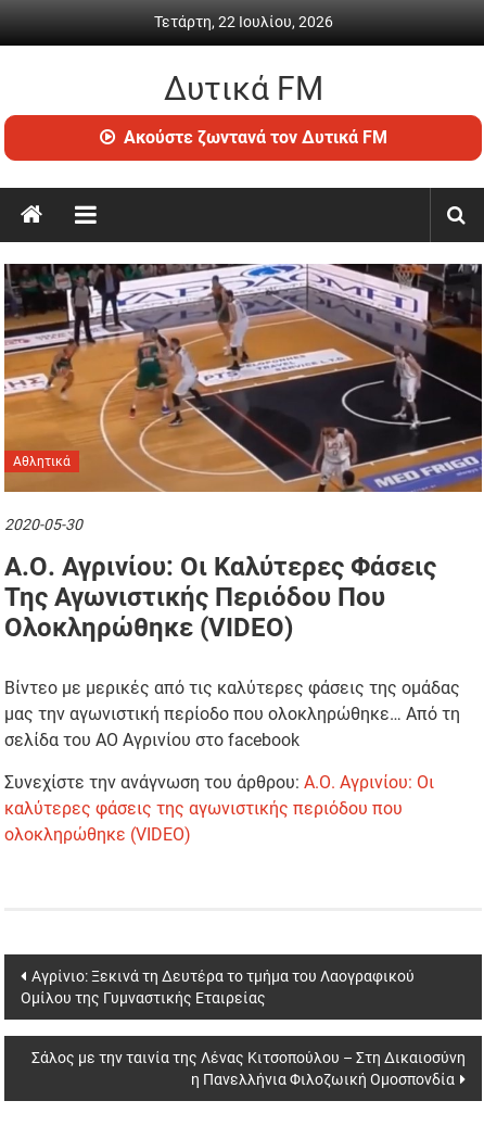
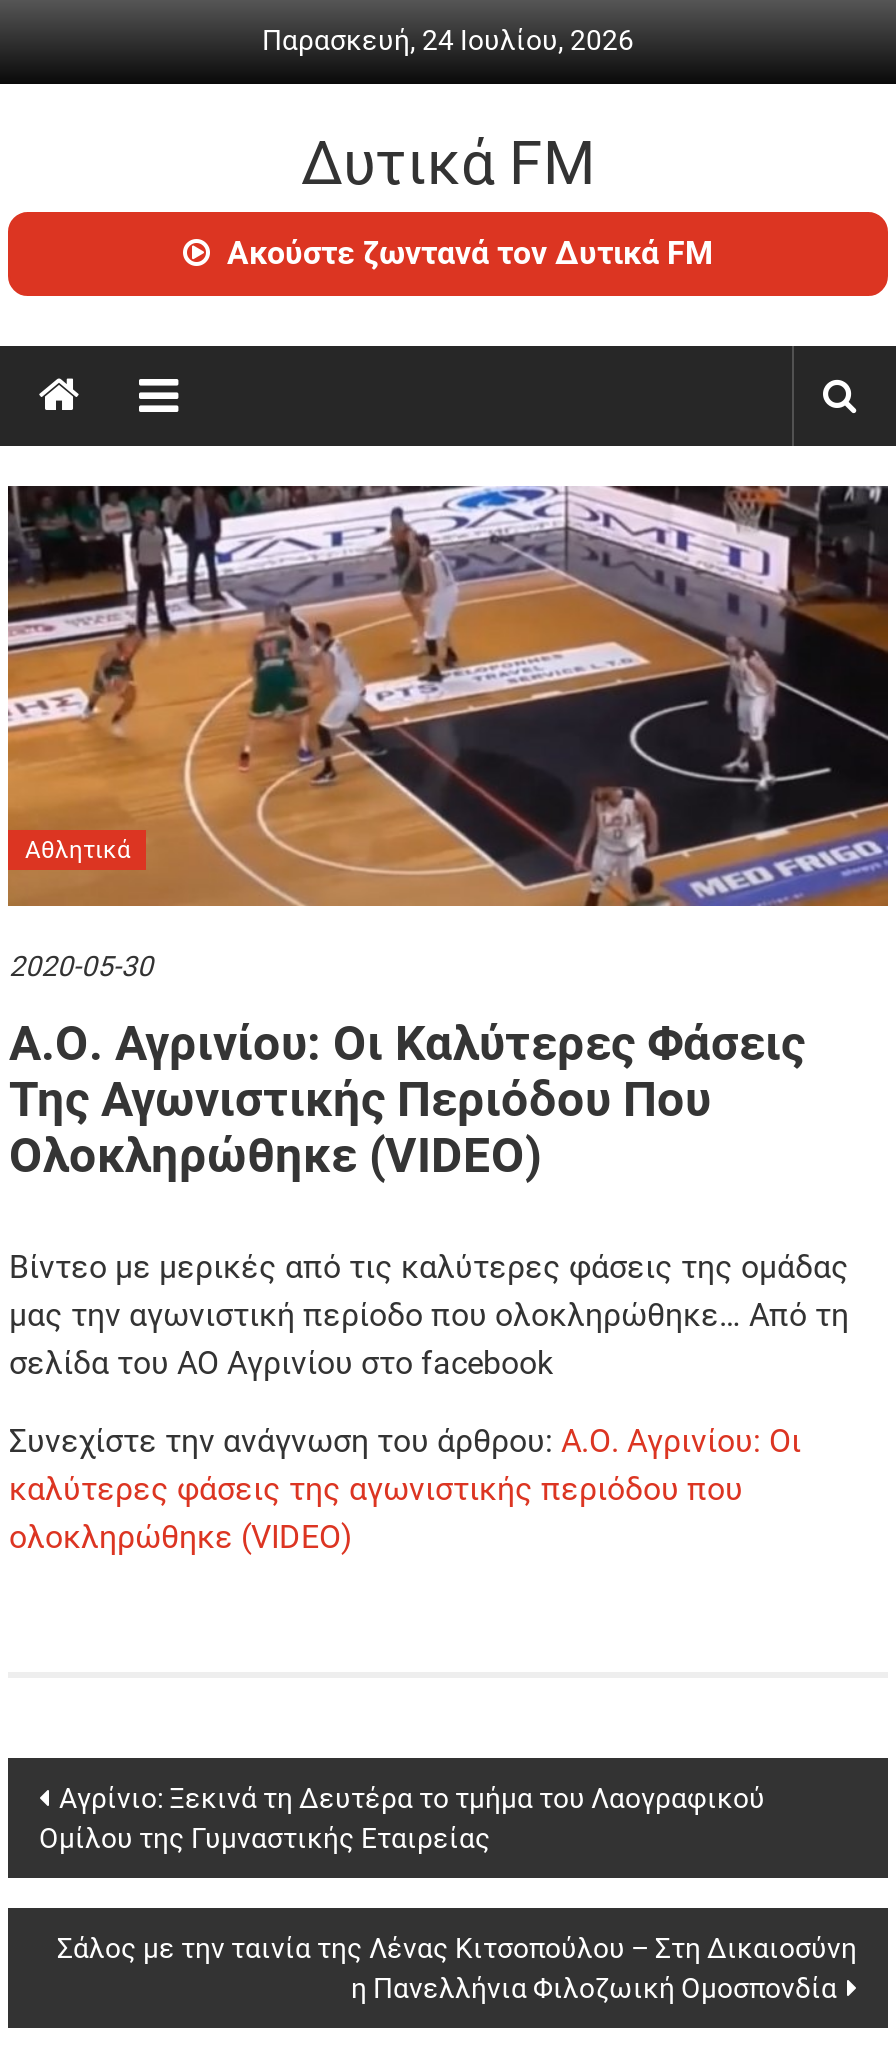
[154,13,333,30] Τετάρτη, 22 Ιουλίου, 2026 -> [262,24,634,56] Παρασκευή, 24 Ιουλίου, 2026

